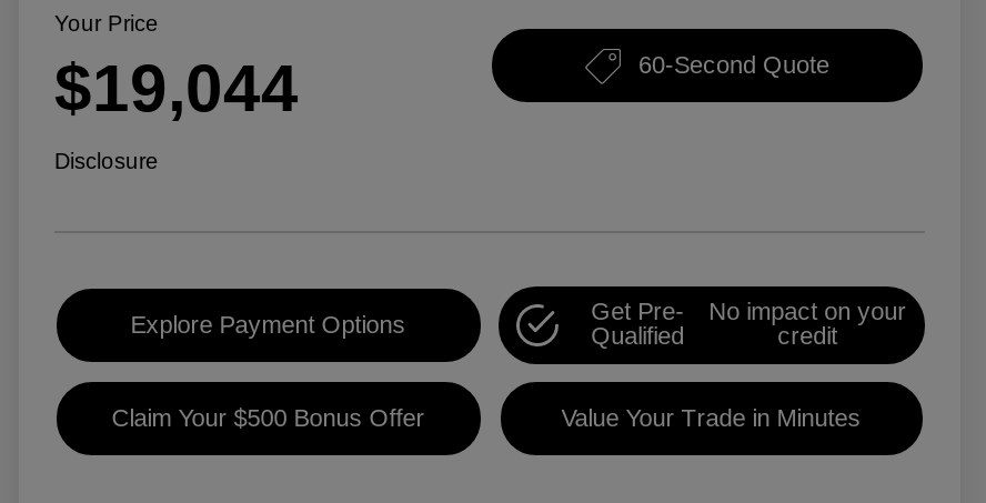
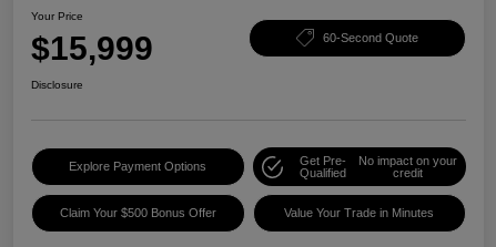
[54,51,299,124] $19,044 -> [31,30,153,67] $15,999

